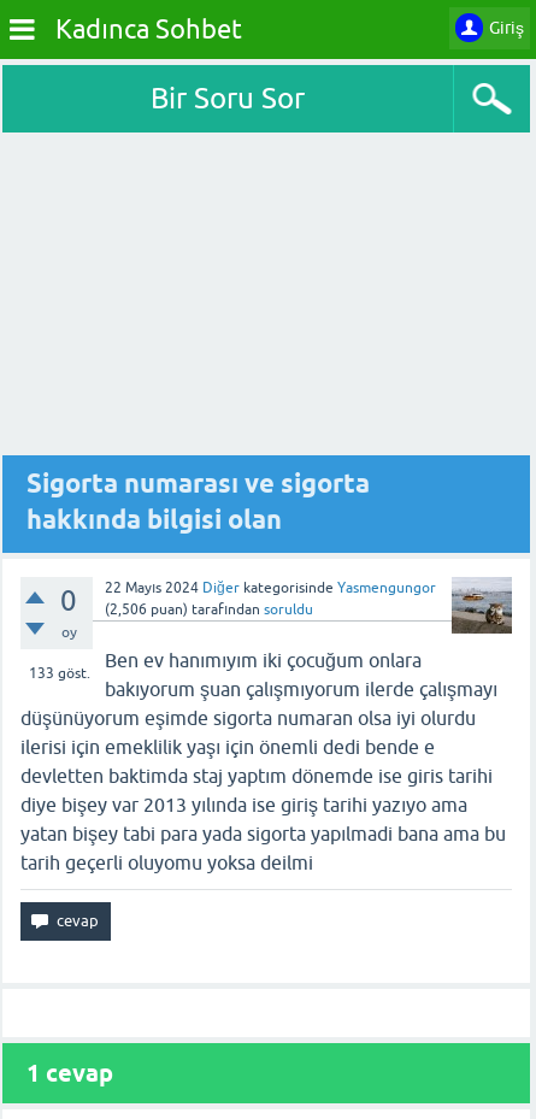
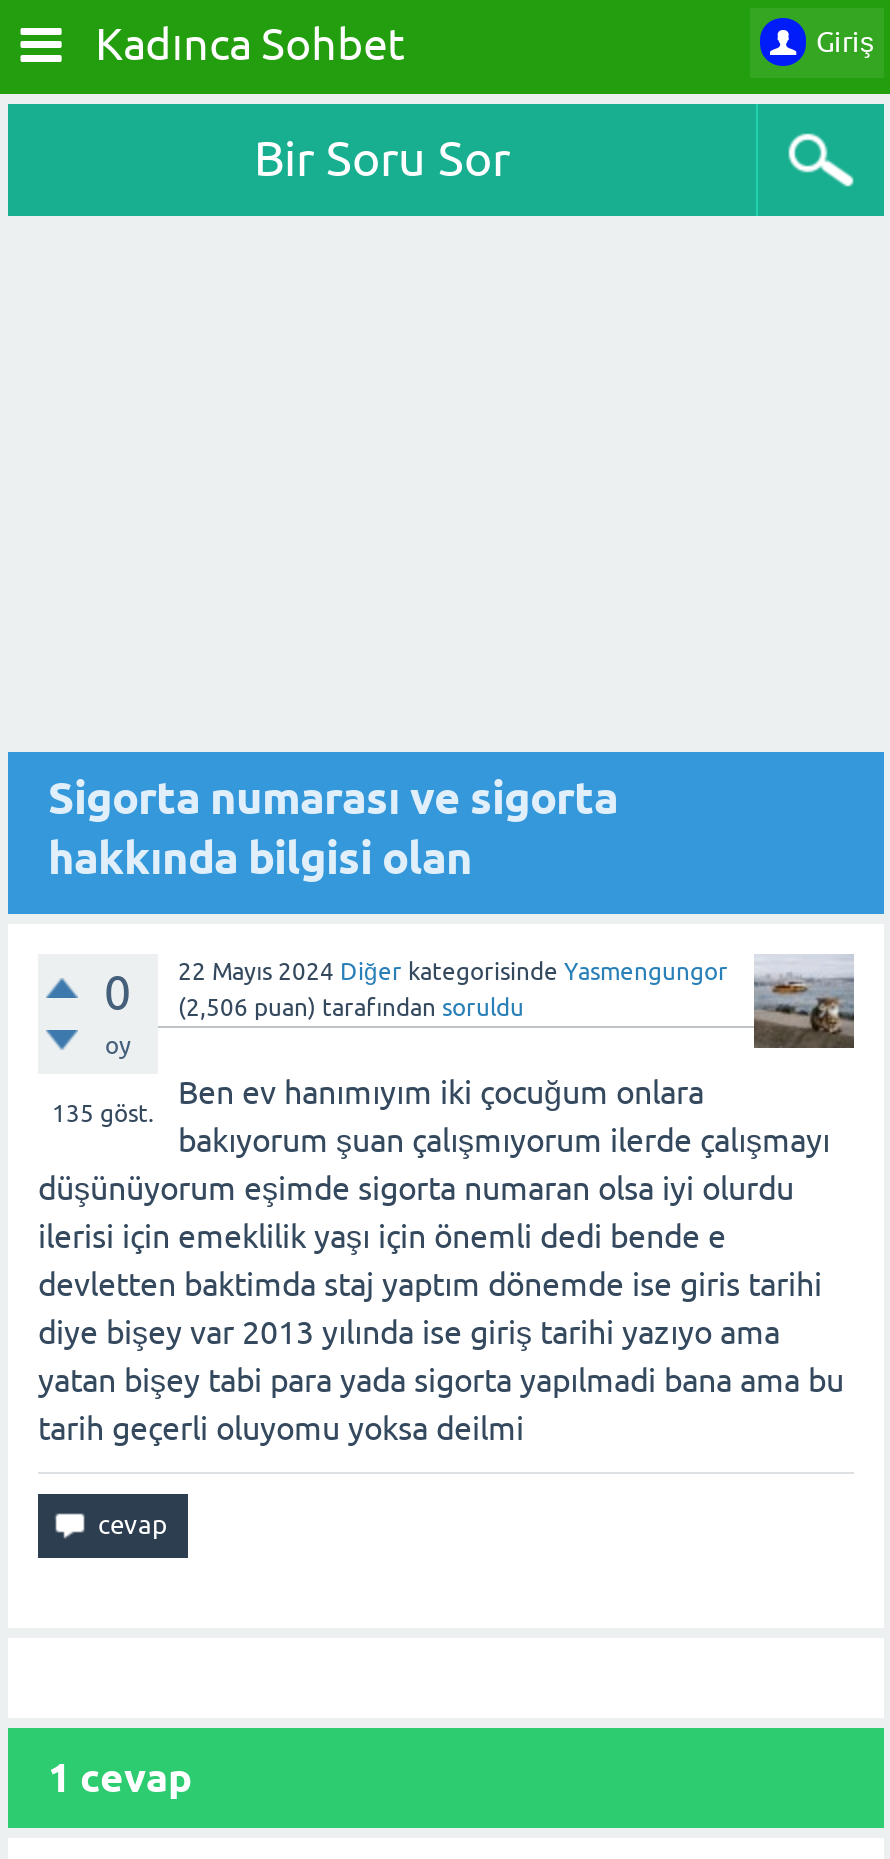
[29,665,90,682] 133 göst. -> [52,1100,154,1128] 135 göst.

